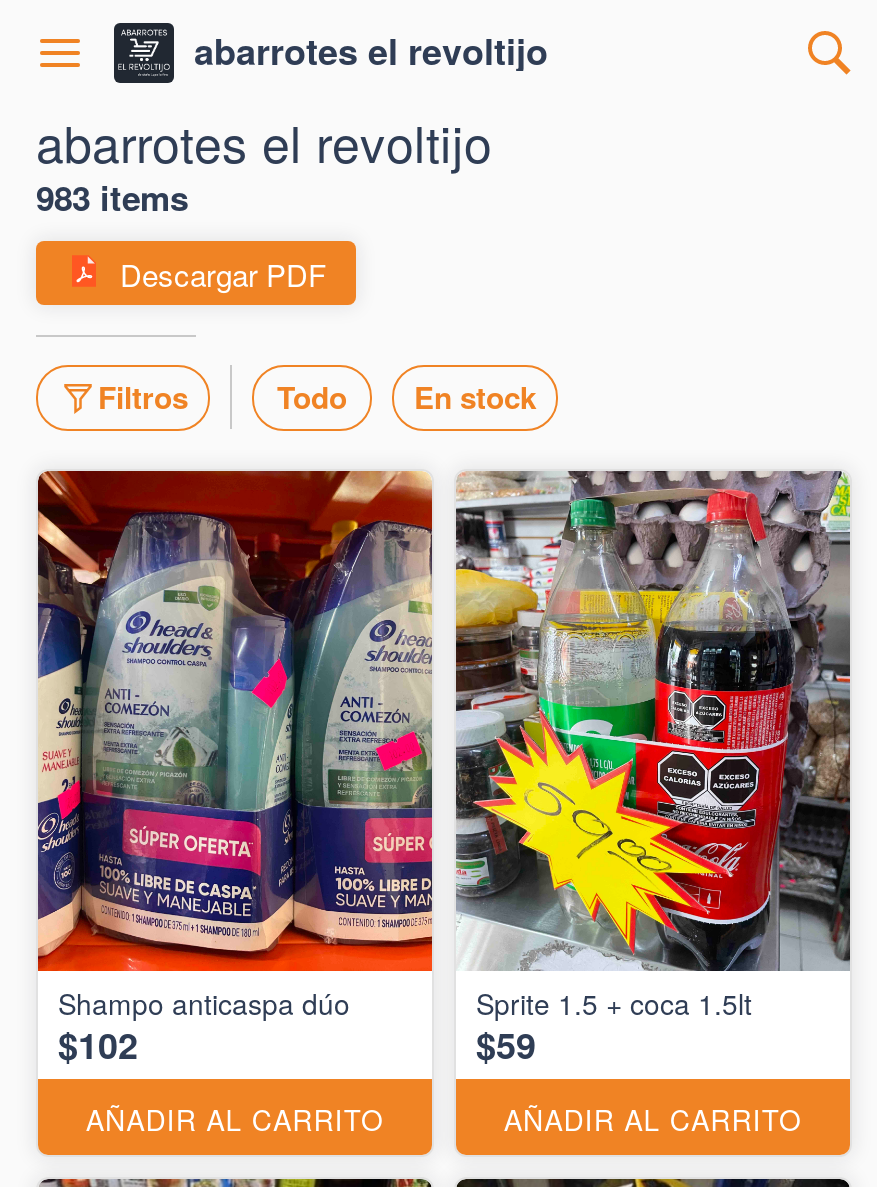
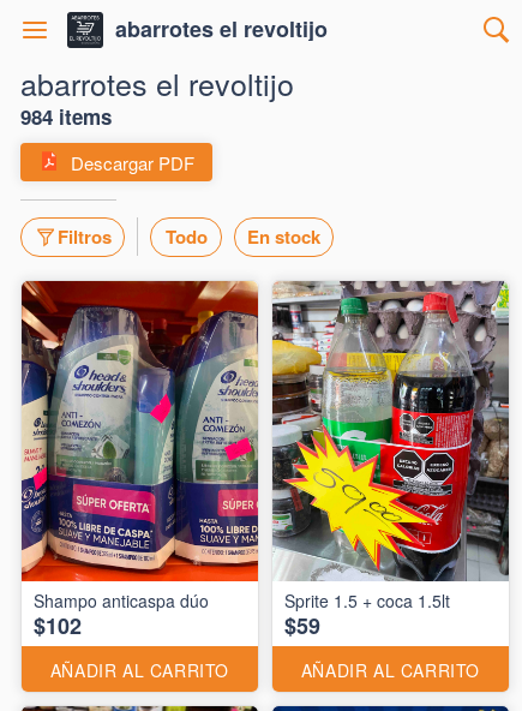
[36,173,188,221] 983 items -> [20,102,112,131] 984 items

